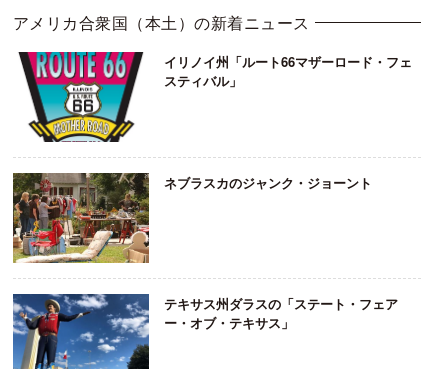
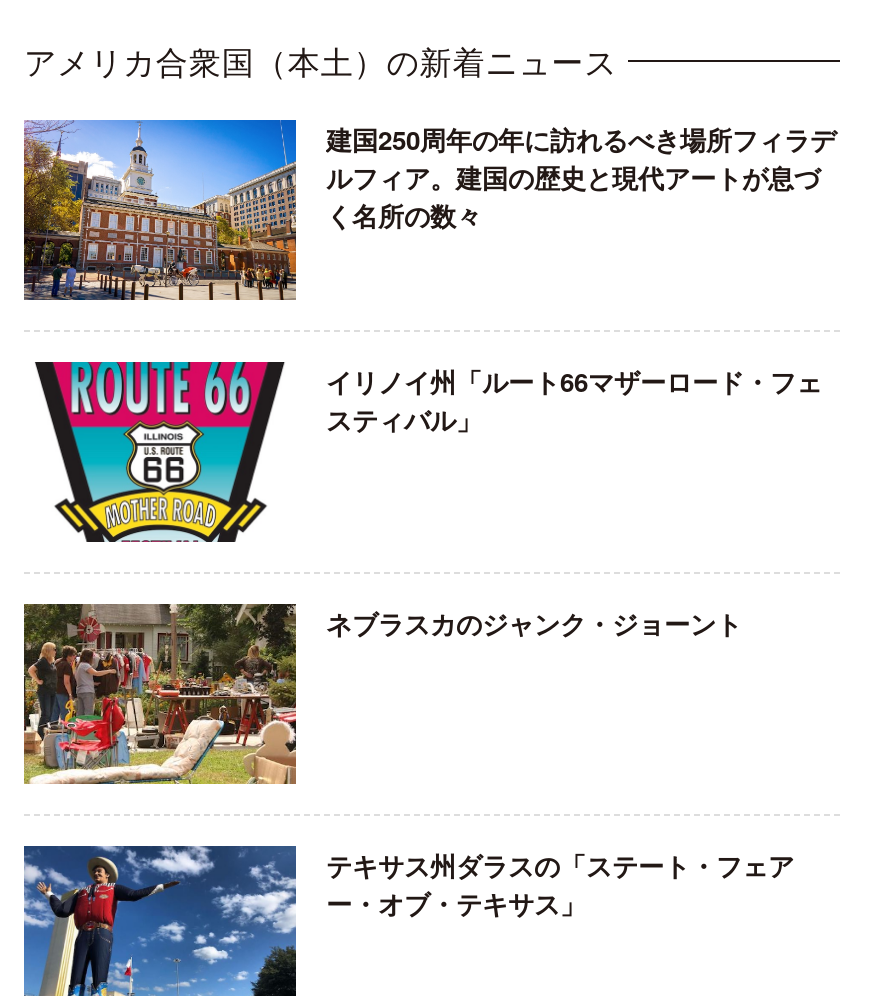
none -> [22,118,836,302] [image] | 建国250周年の年に訪れるべき場所フィラデ | ルフィア。建国の歴史と現代アートが息づ | く名所の数々

